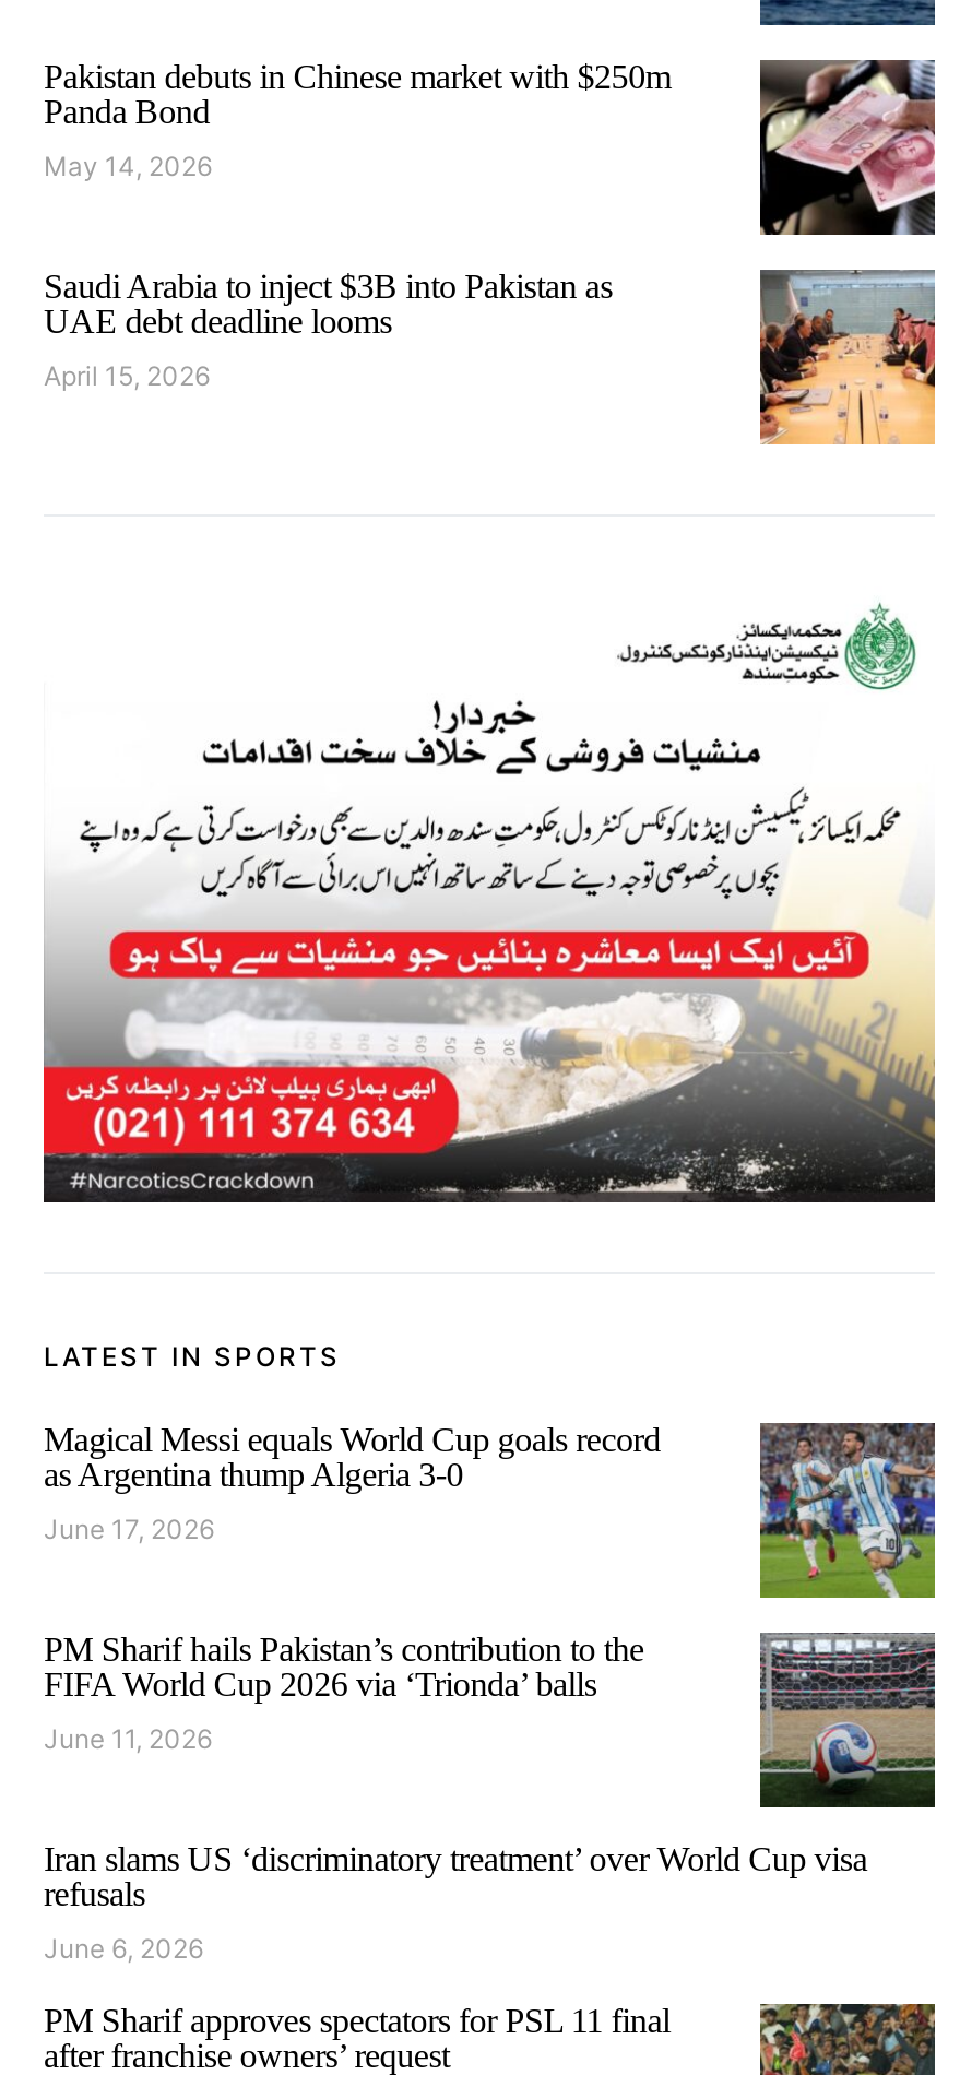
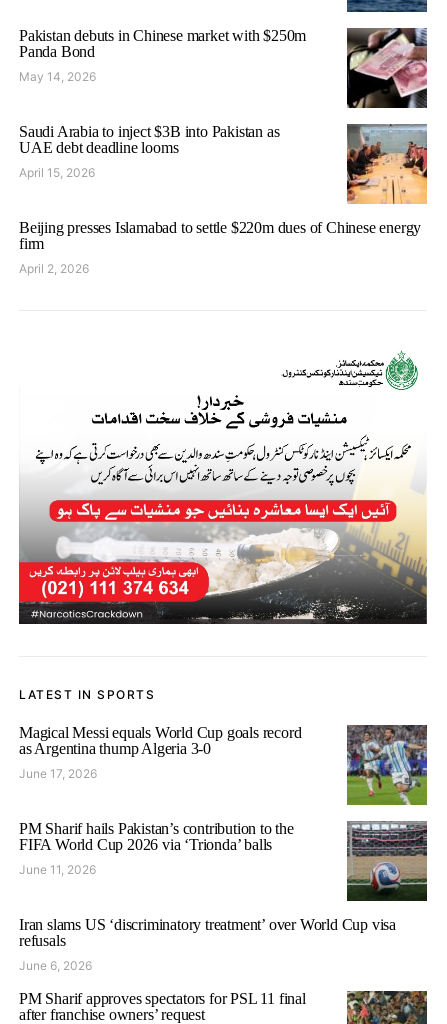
none -> [19,219,421,276] Beijing presses Islamabad to settle $220m dues of Chinese energy | firm | April 2, 2026

